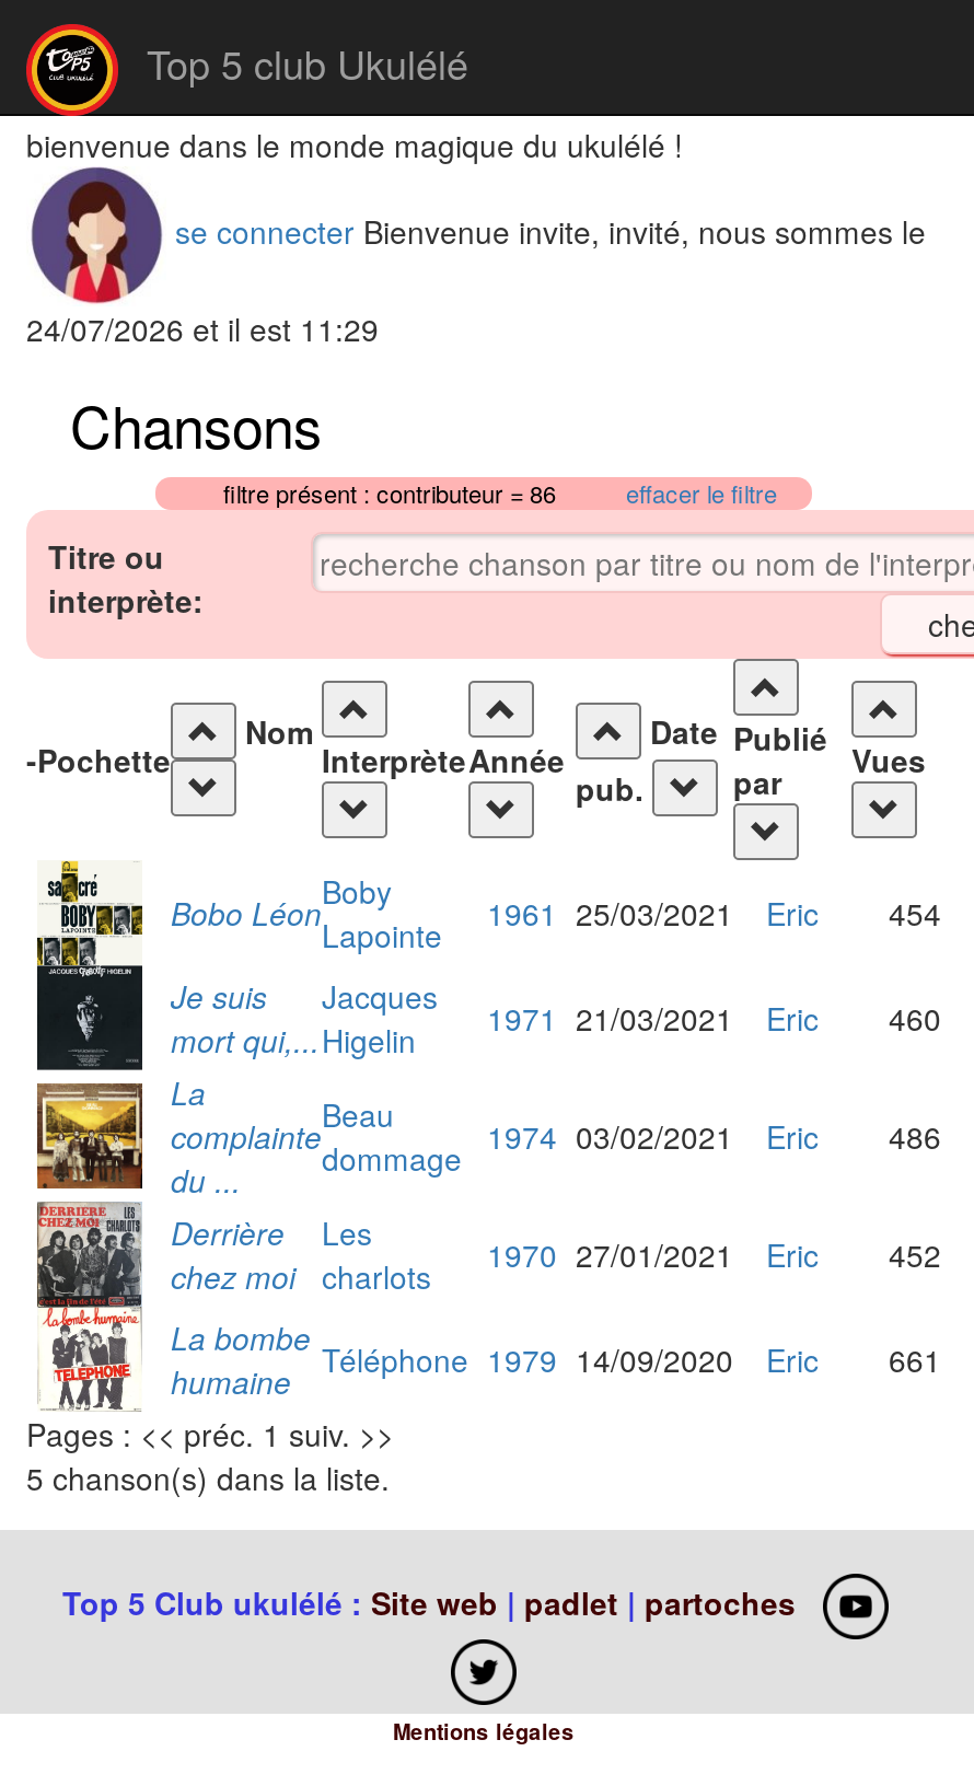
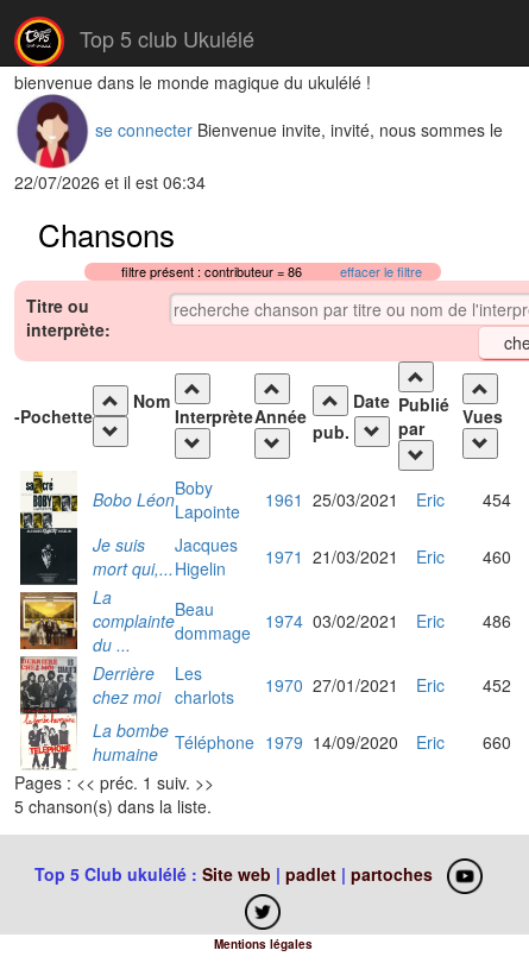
[26,306,379,350] 24/07/2026 et il est 11:29 -> [14,170,206,194] 22/07/2026 et il est 06:34
[171,1315,941,1403] La bombe humaine Téléphone 1979 14/09/2020 Eric 661 -> [93,718,511,766] La bombe humaine Téléphone 1979 14/09/2020 Eric 660

